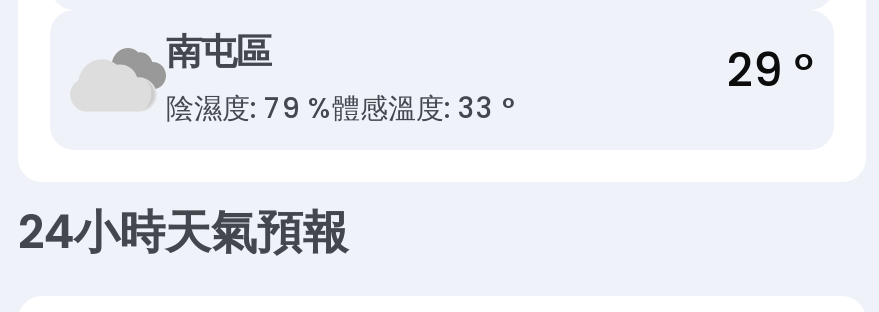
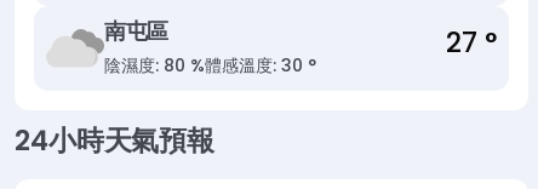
[727,39,814,103] 29 ° -> [446,24,497,62] 27 °
[166,88,516,128] 陰濕度: 79 %體感溫度: 33 ° -> [104,53,316,78] 陰濕度: 80 %體感溫度: 30 °

